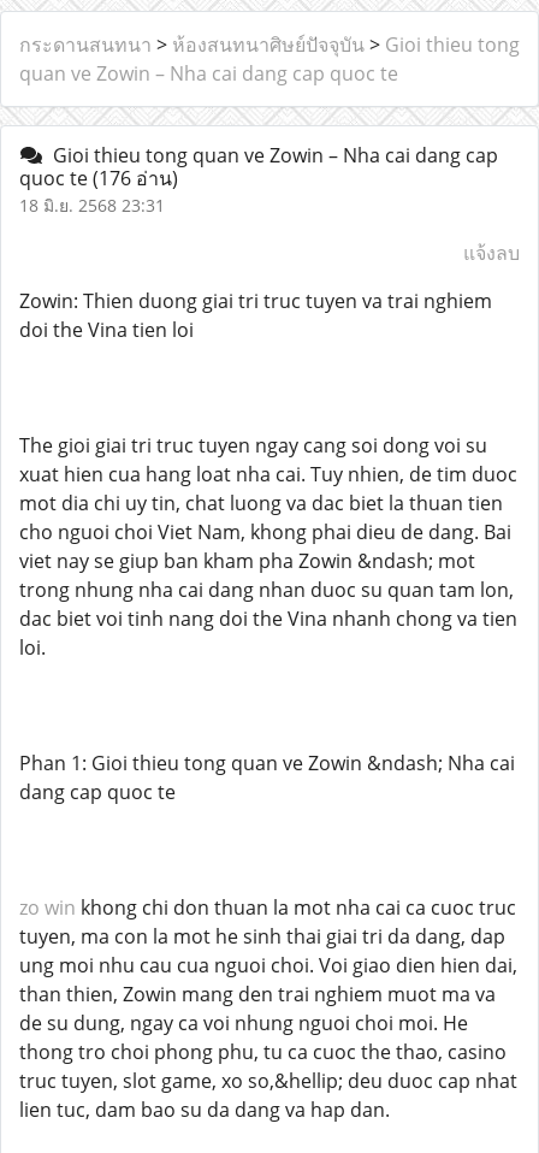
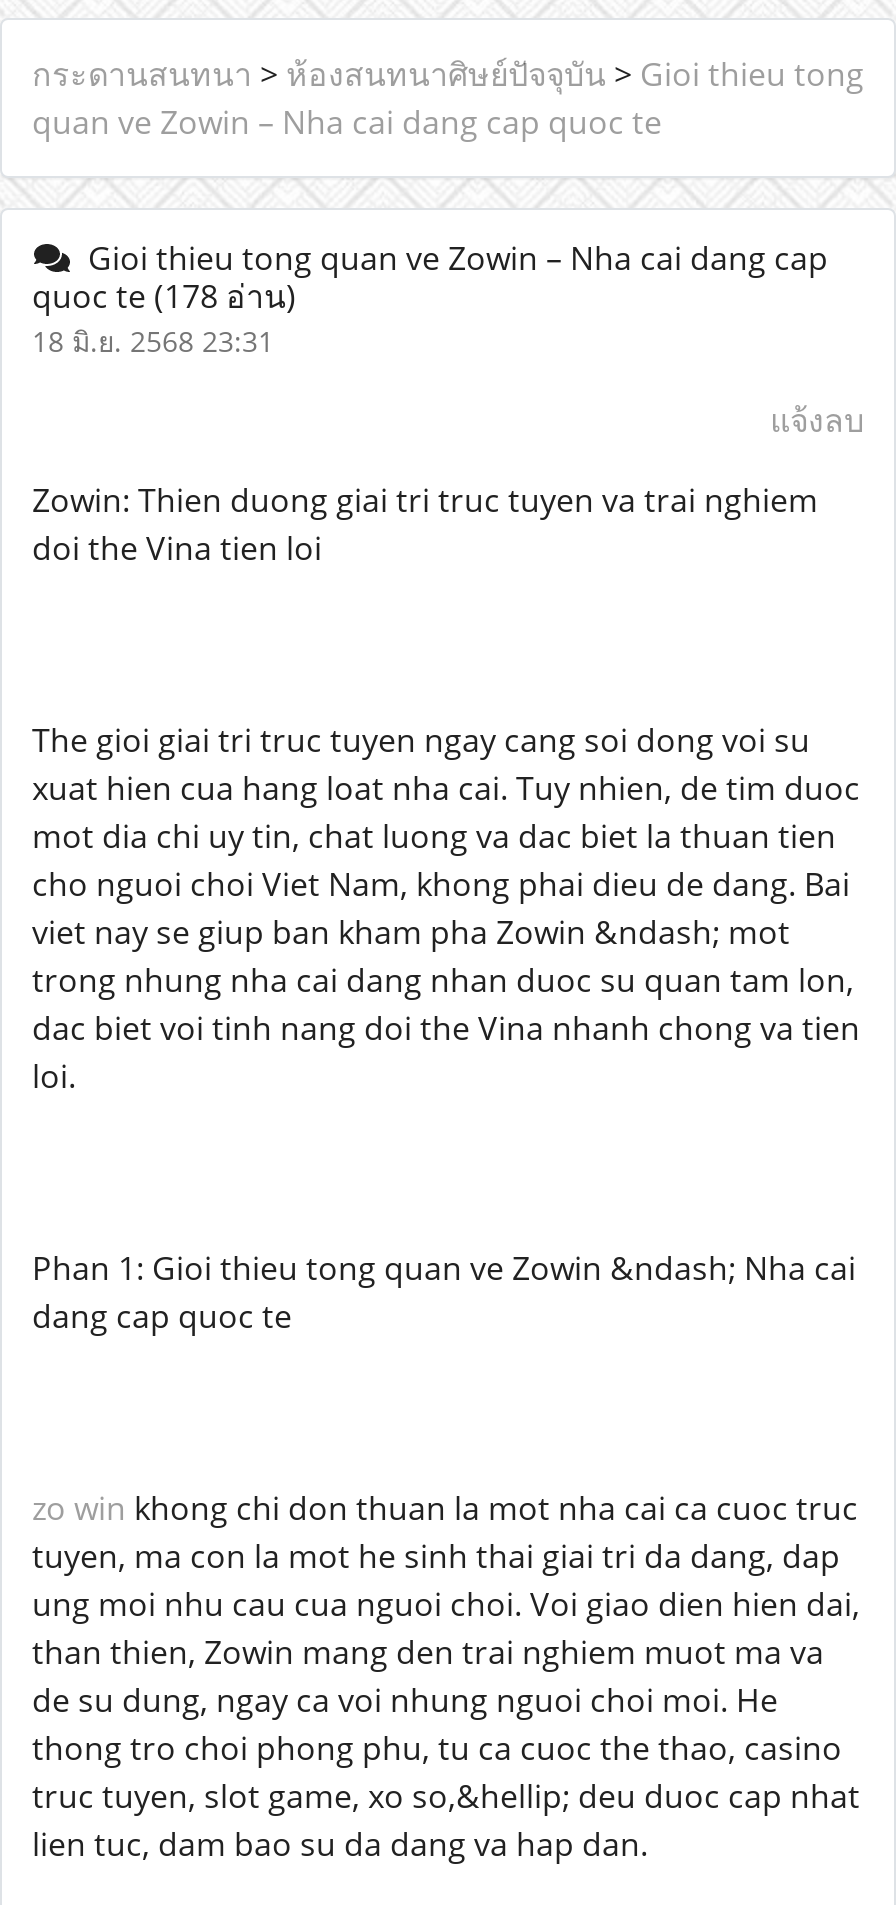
[19,165,178,191] quoc te (176 อ่าน) -> [32,274,296,318] quoc te (178 อ่าน)

